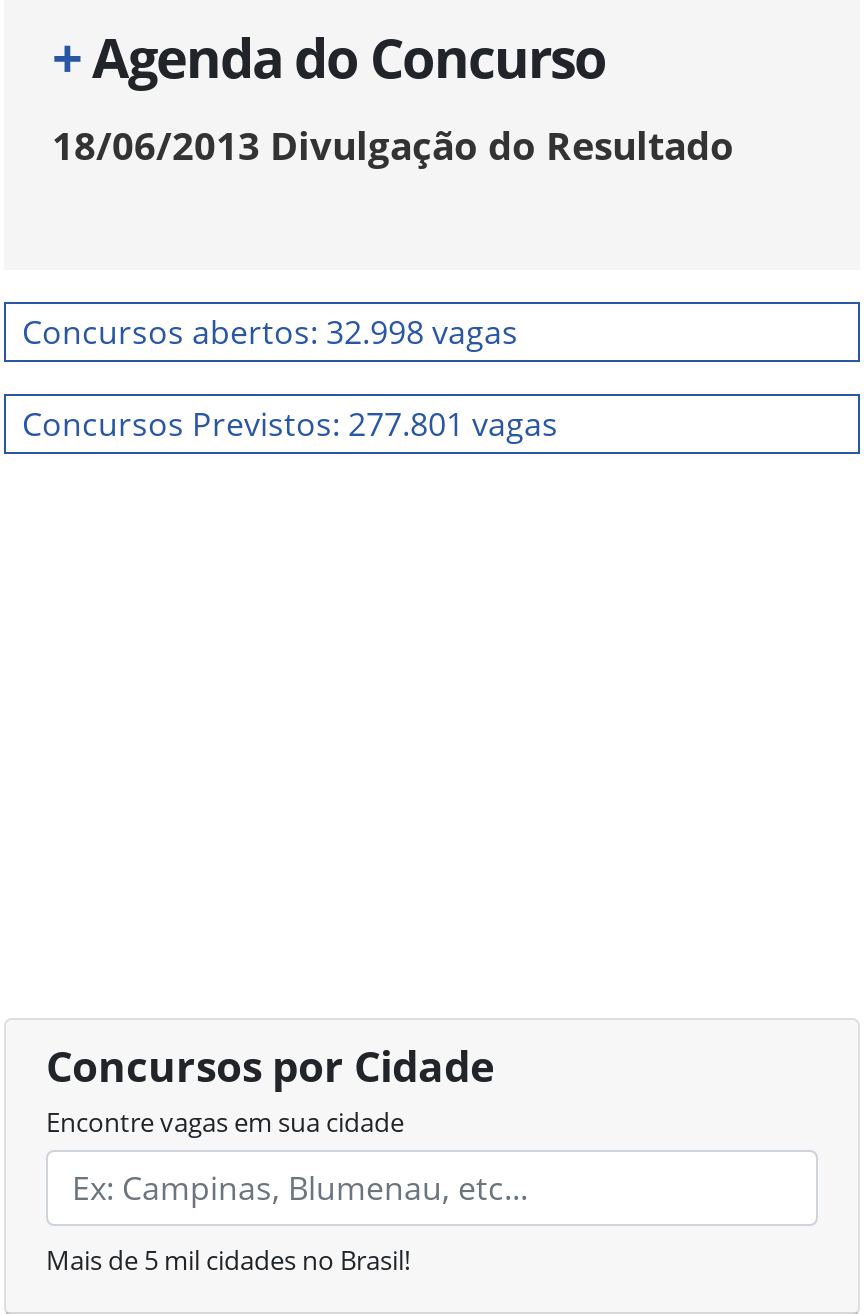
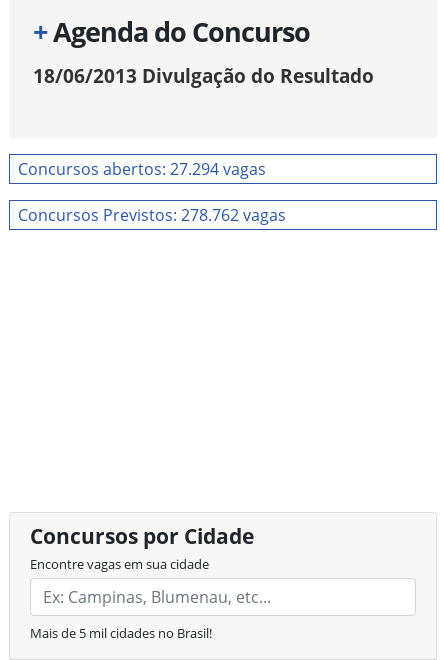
[22,310,518,354] Concursos abertos: 32.998 vagas -> [18,158,266,180] Concursos abertos: 27.294 vagas
[22,402,558,446] Concursos Previstos: 277.801 vagas -> [18,204,286,226] Concursos Previstos: 278.762 vagas

